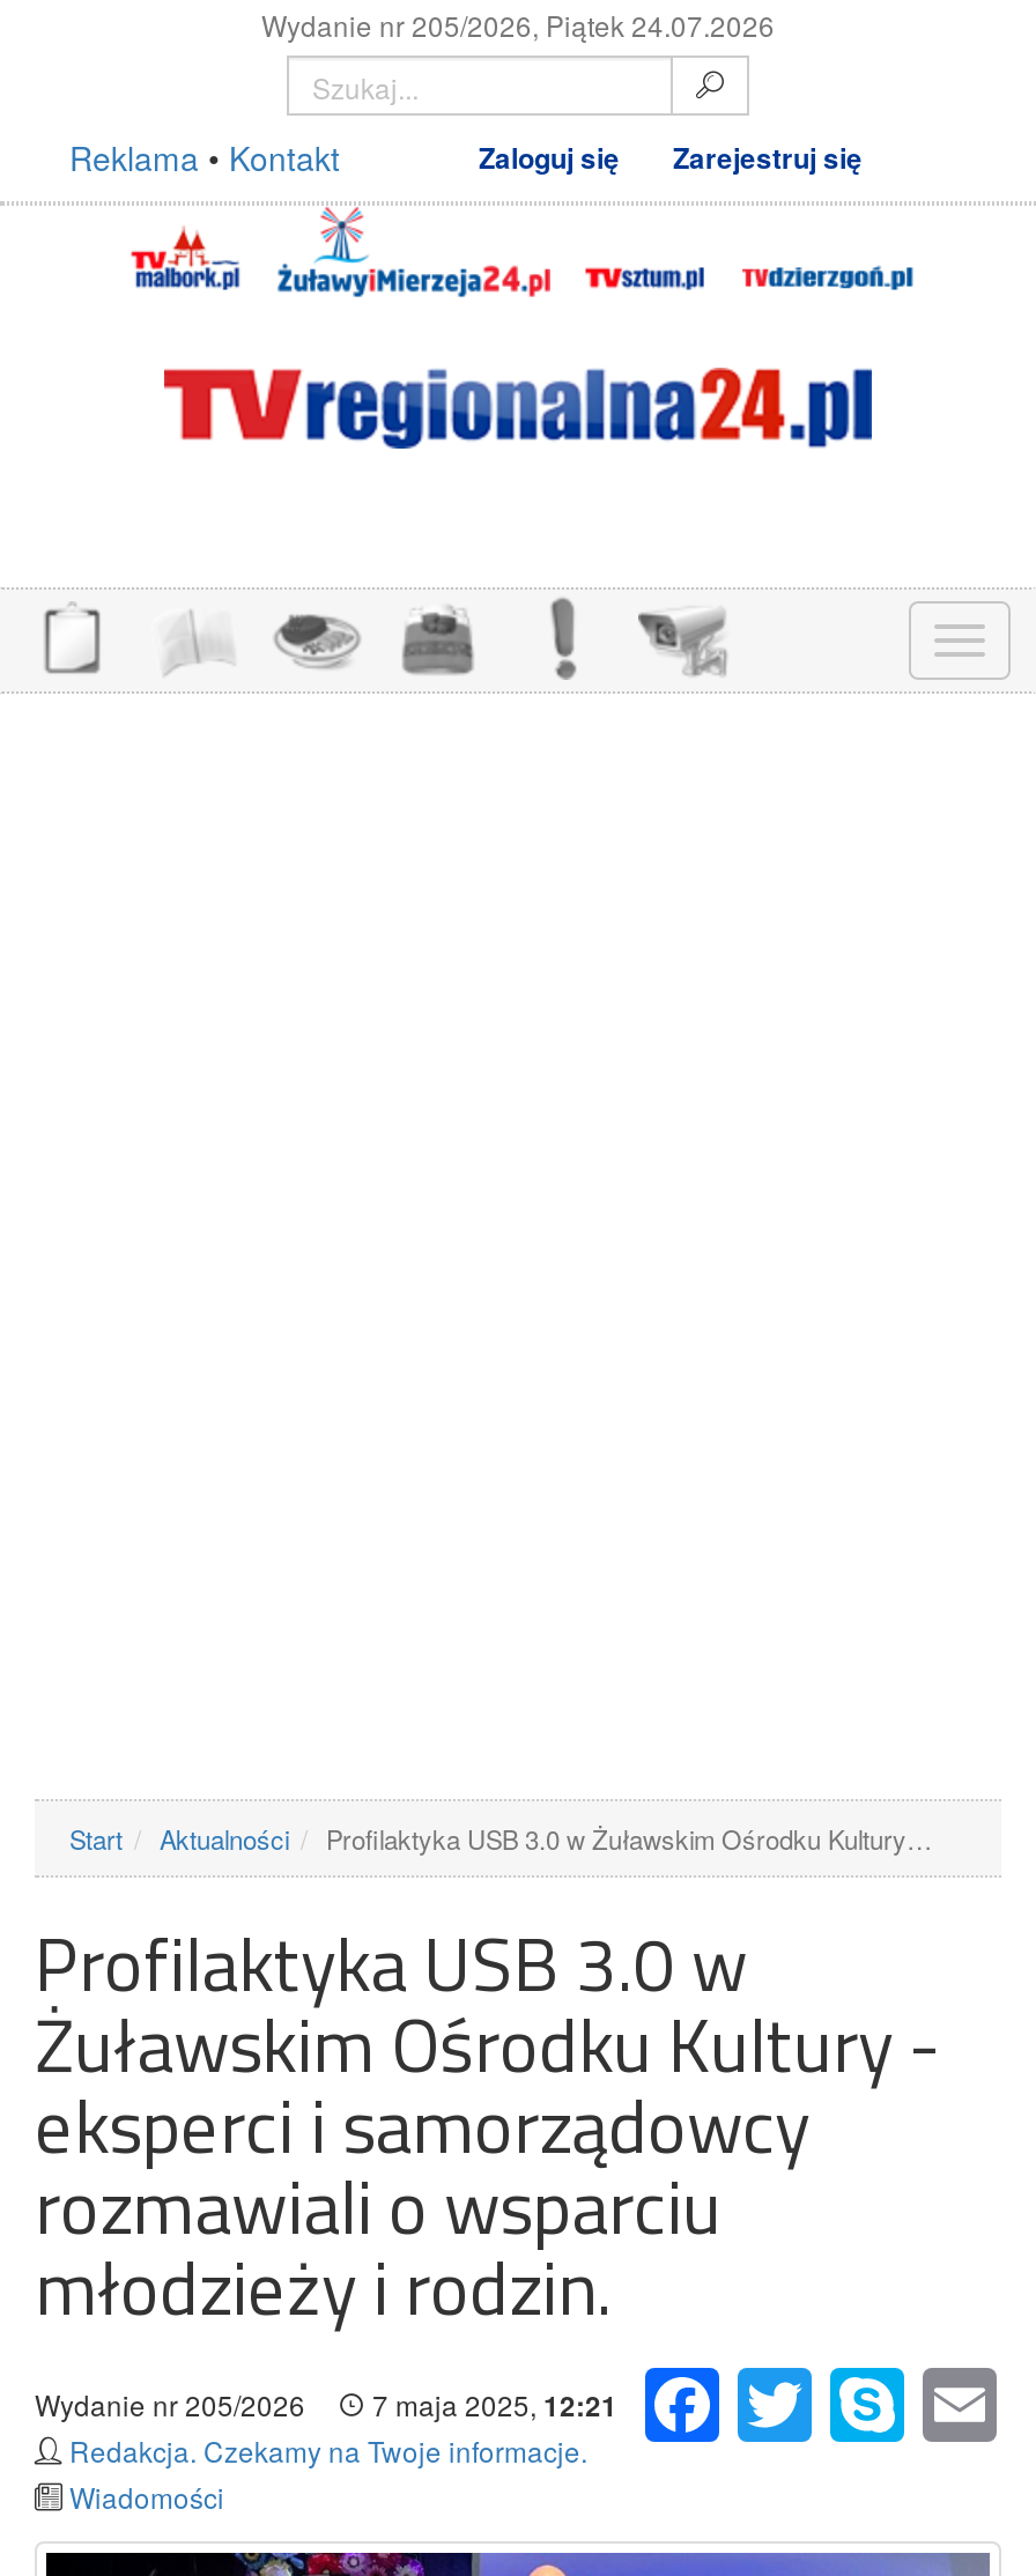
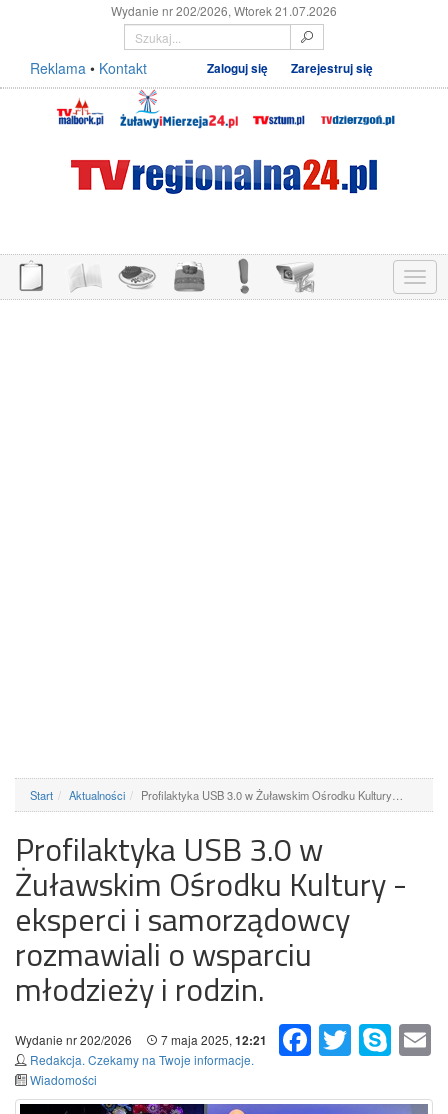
[261,5,775,44] Wydanie nr 205/2026, Piątek 24.07.2026 -> [111,2,337,19] Wydanie nr 202/2026, Wtorek 21.07.2026
[35,2384,617,2426] Wydanie nr 205/2026 7 maja 2025, 12:21 -> [15,1031,267,1049] Wydanie nr 202/2026 7 maja 2025, 12:21

